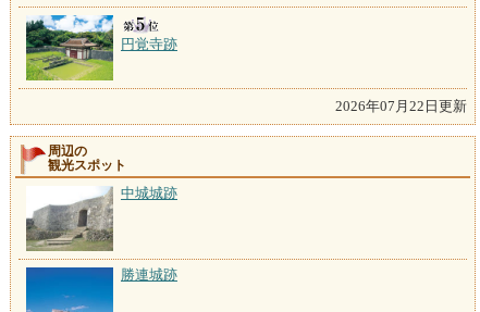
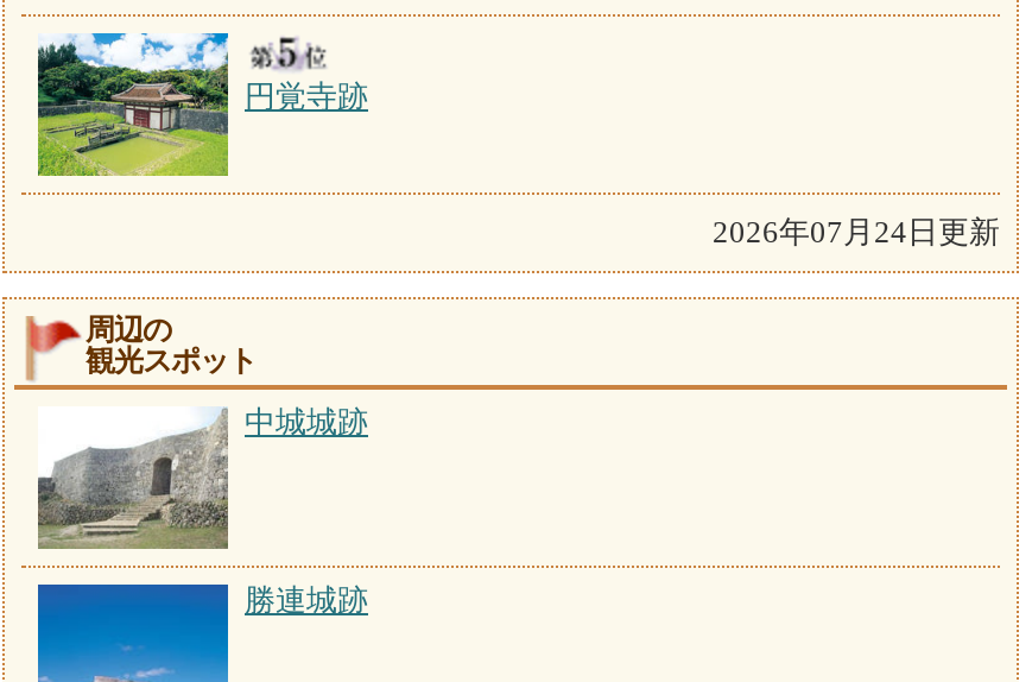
[335,98,467,114] 2026年07月22日更新 -> [713,214,1000,250] 2026年07月24日更新

